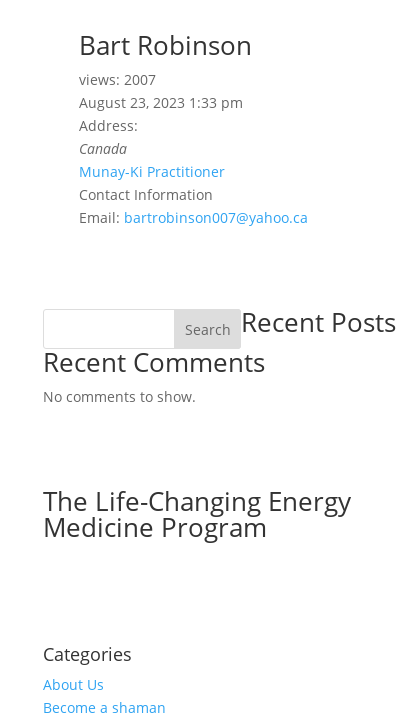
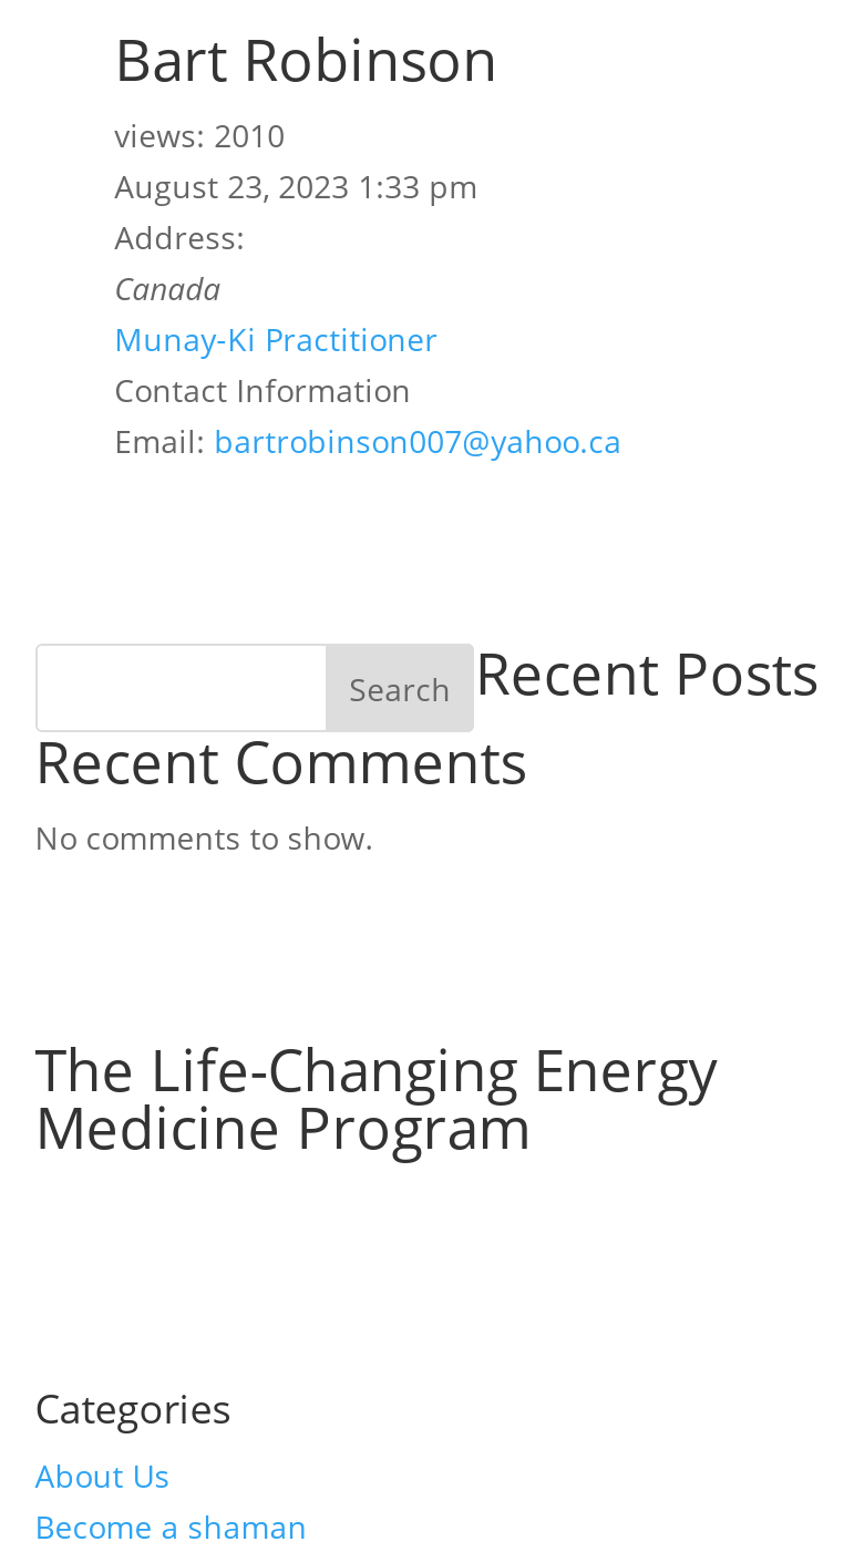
[79,70,156,89] views: 2007 -> [114,114,285,156] views: 2010

